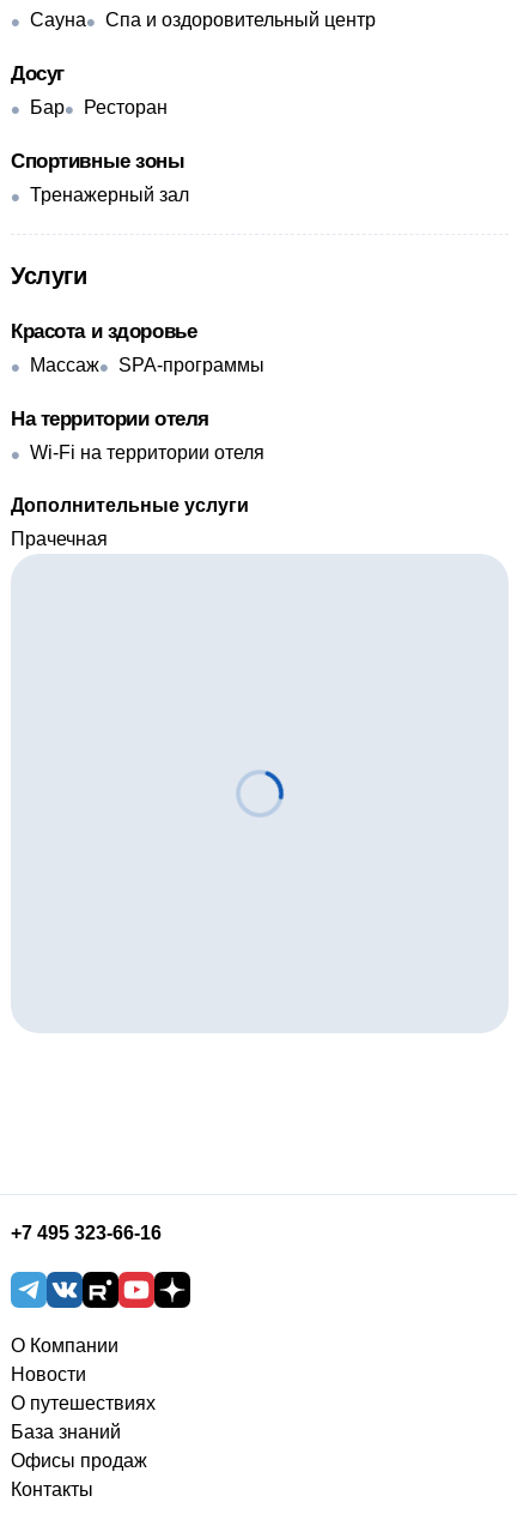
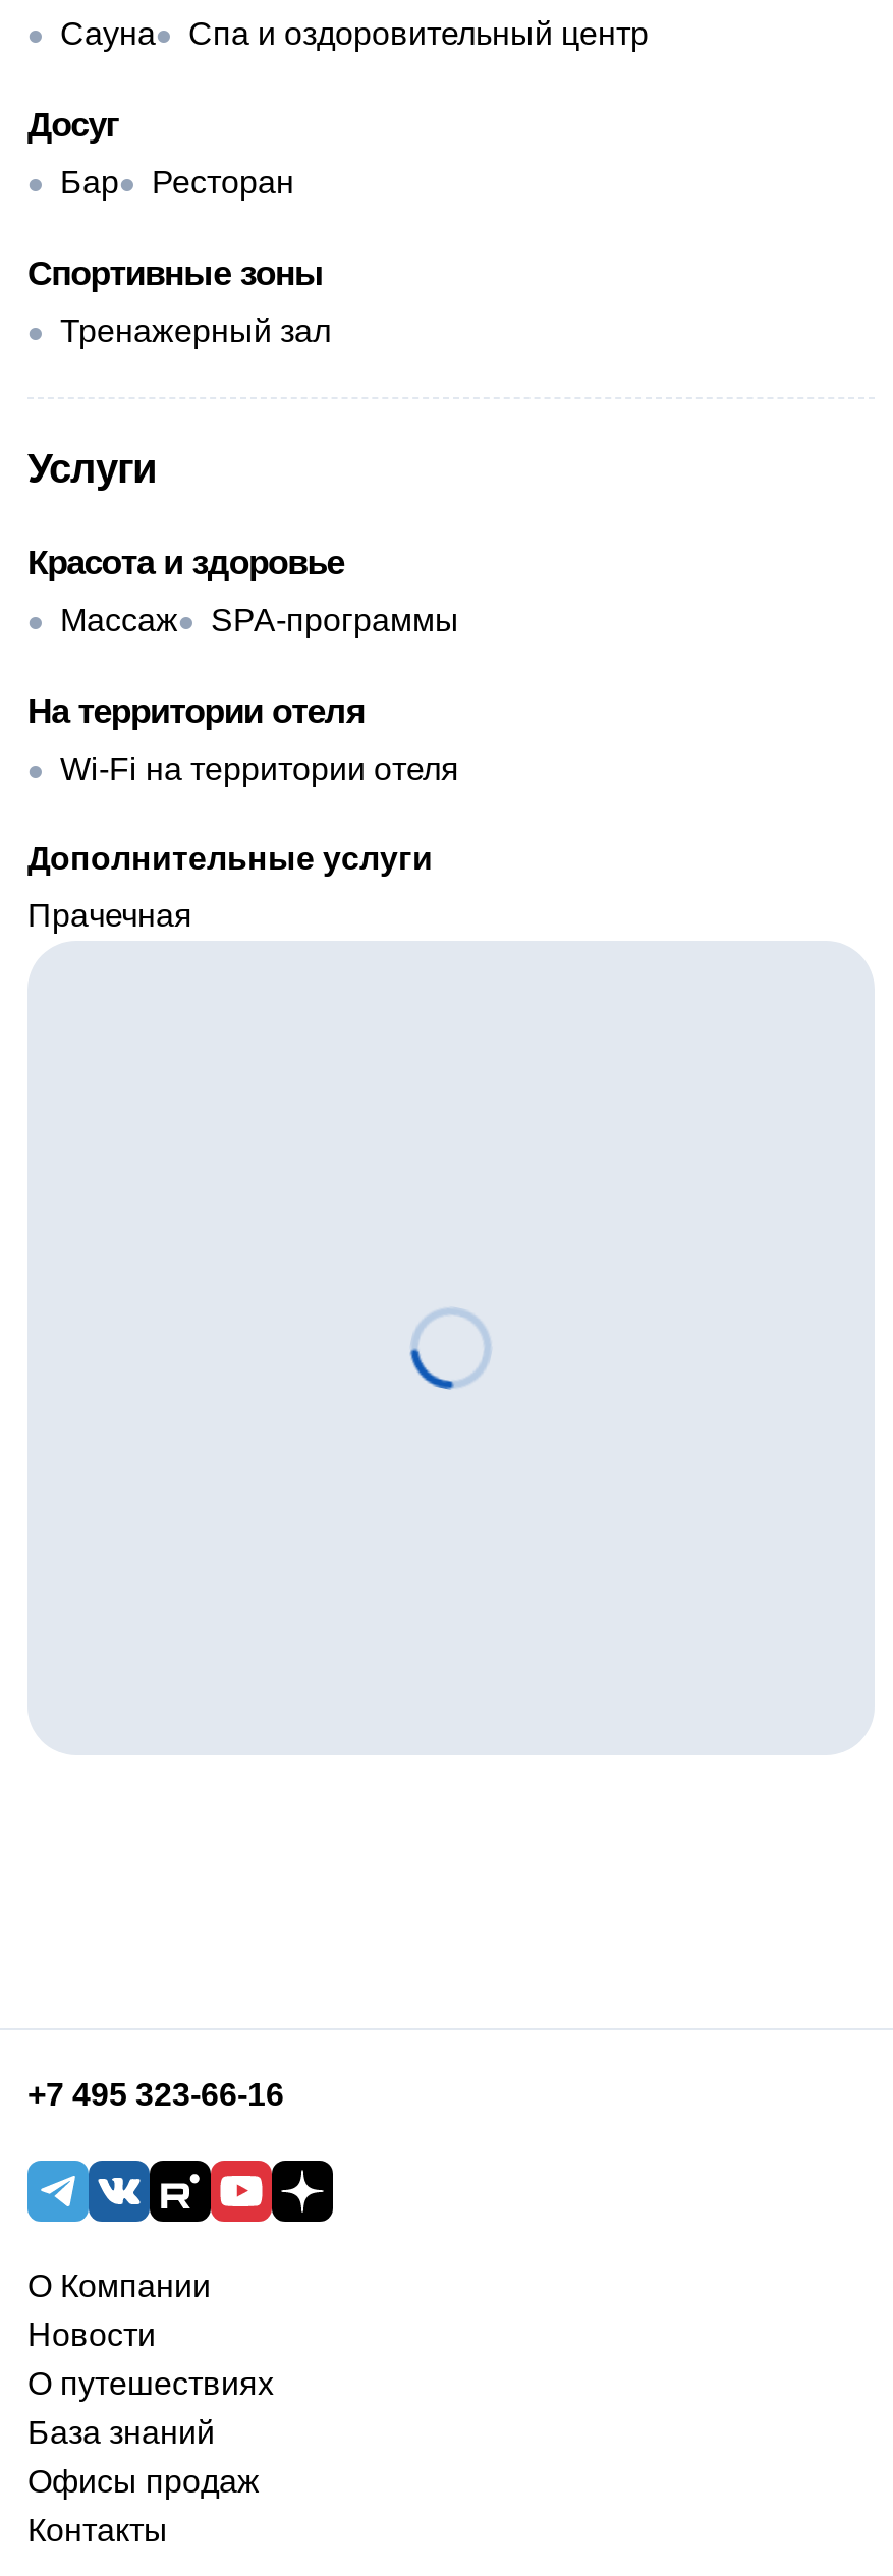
[237,771,285,816] [image] -> [410,1311,492,1391] [image]

